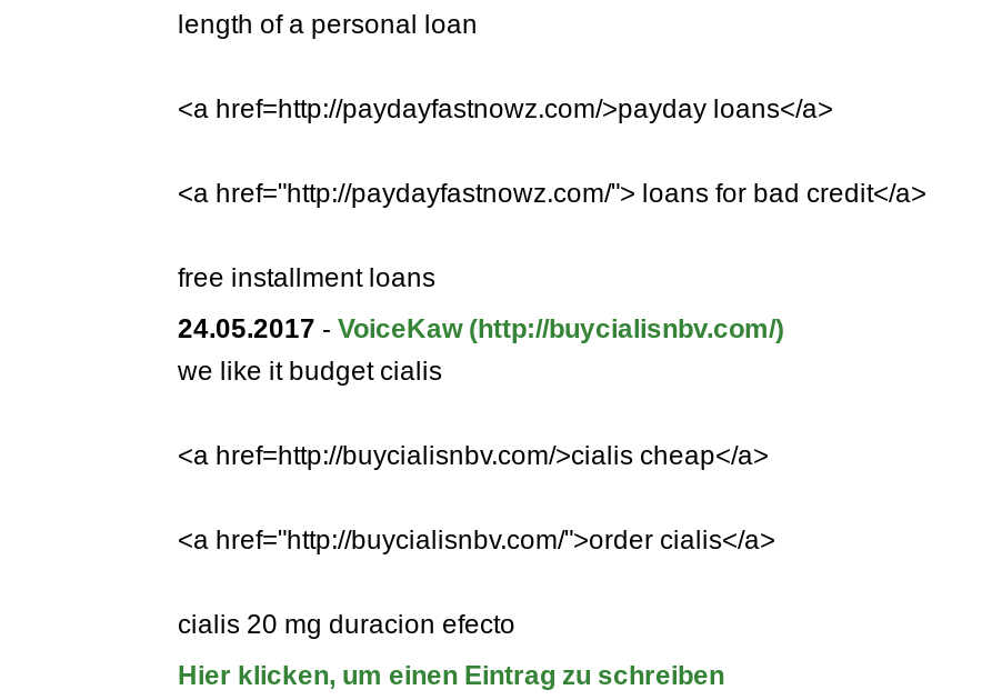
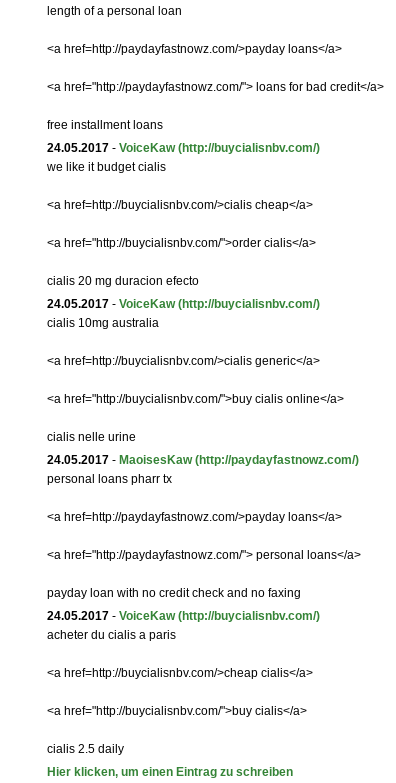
none -> [47,297,361,756] 24.05.2017 - VoiceKaw (http://buycialisnbv.com/) | cialis 10mg australia | <a href=http://buycialisnbv.com/>cialis generic</a> | <a href="http://buycialisnbv.com/">buy cialis online</a> | cialis nelle urine | 24.05.2017 - MaoisesKaw (http://paydayfastnowz.com/) | personal loans pharr tx | <a href=http://paydayfastnowz.com/>payday loans</a> | <a href="http://paydayfastnowz.com/"> personal loans</a> | payday loan with no credit check and no faxing | 24.05.2017 - VoiceKaw (http://buycialisnbv.com/) | acheter du cialis a paris | <a href=http://buycialisnbv.com/>cheap cialis</a> | <a href="http://buycialisnbv.com/">buy cialis</a> | cialis 2.5 daily

